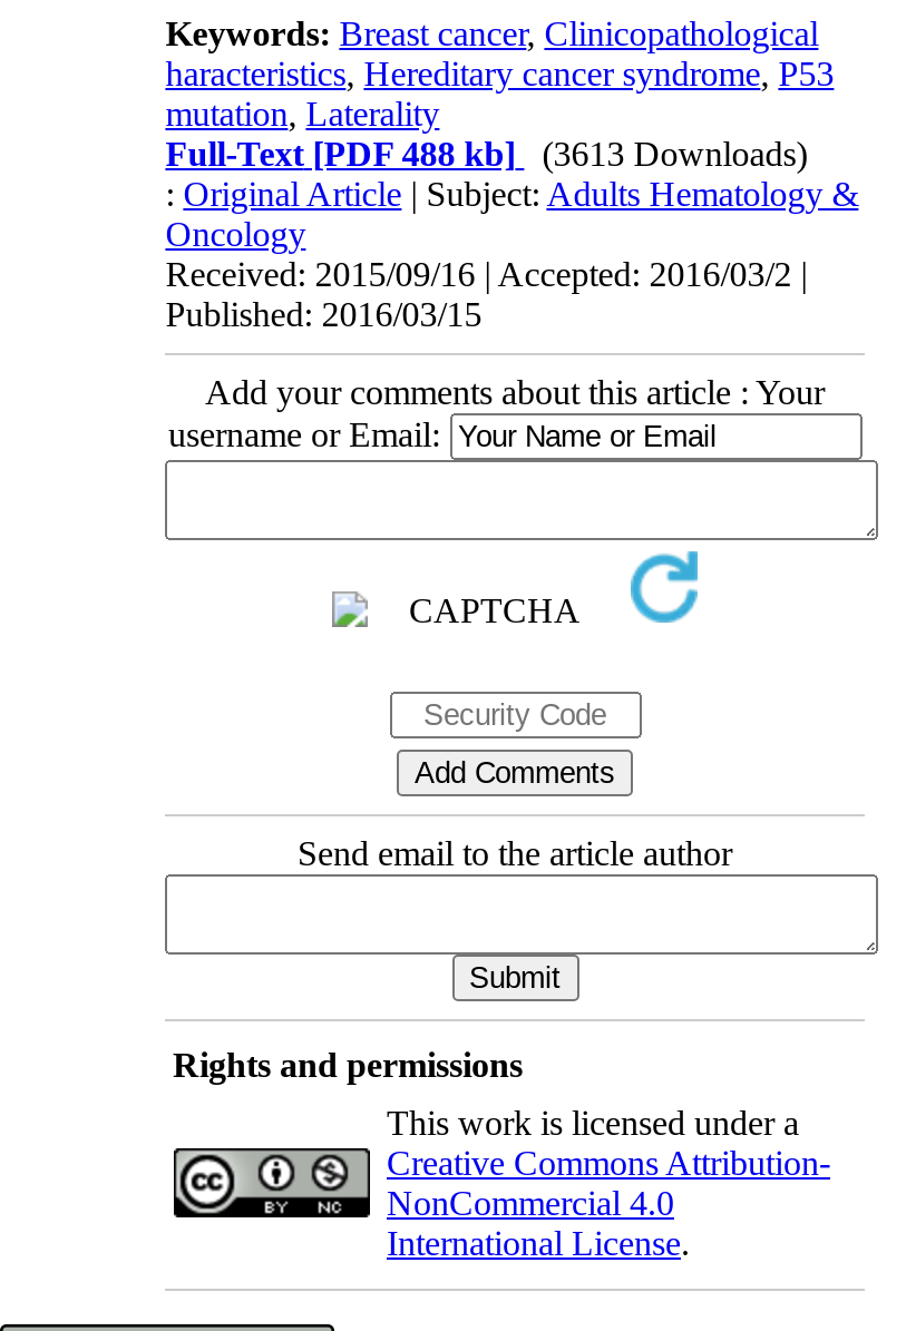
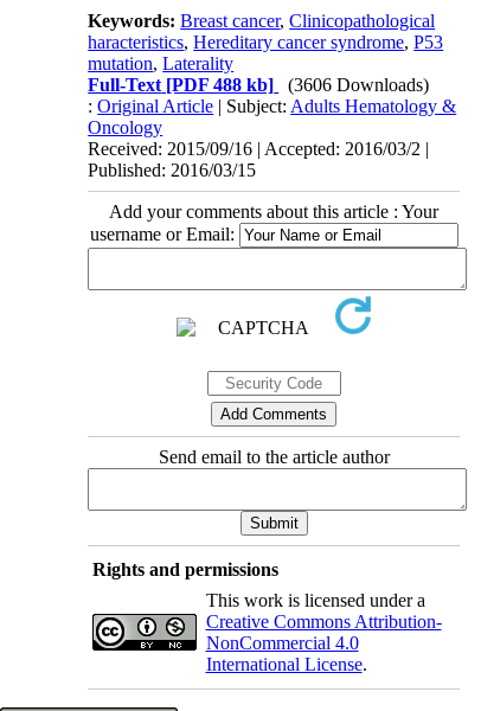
[165,135,807,173] Full-Text [PDF 488 kb] (3613 Downloads) -> [88,75,429,95] Full-Text [PDF 488 kb] (3606 Downloads)

